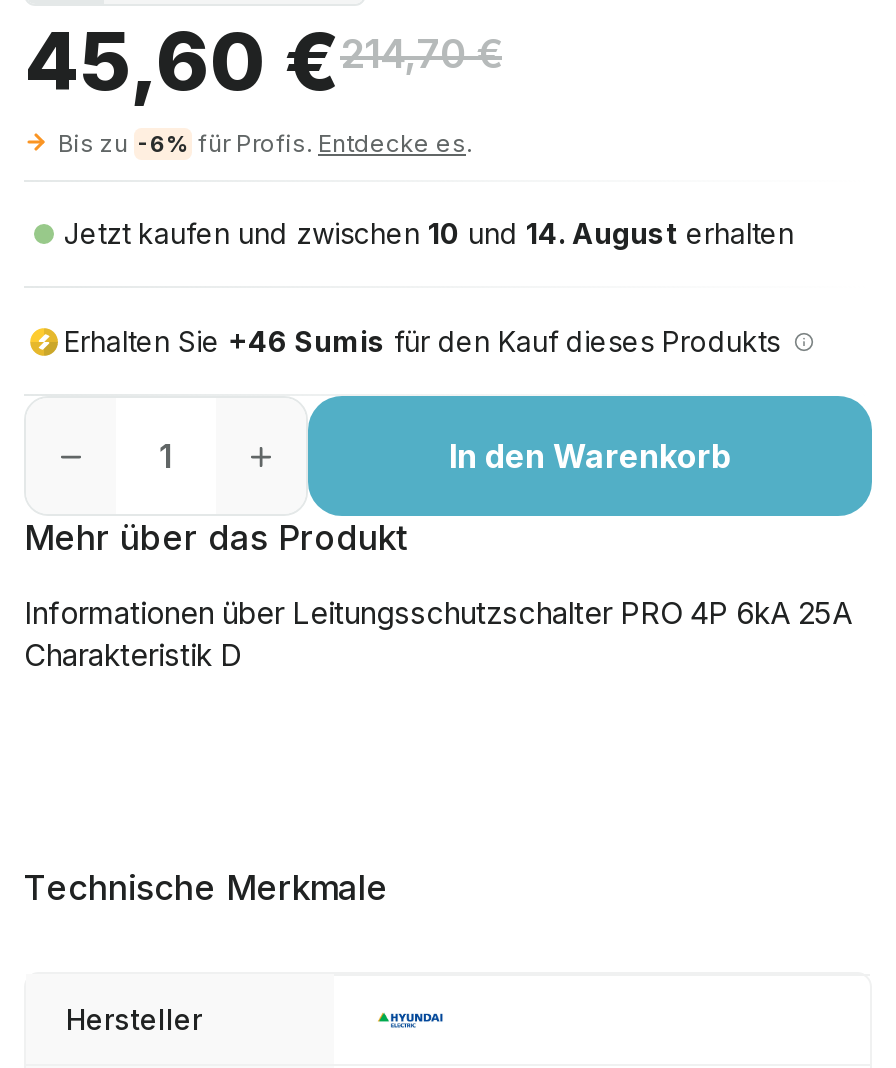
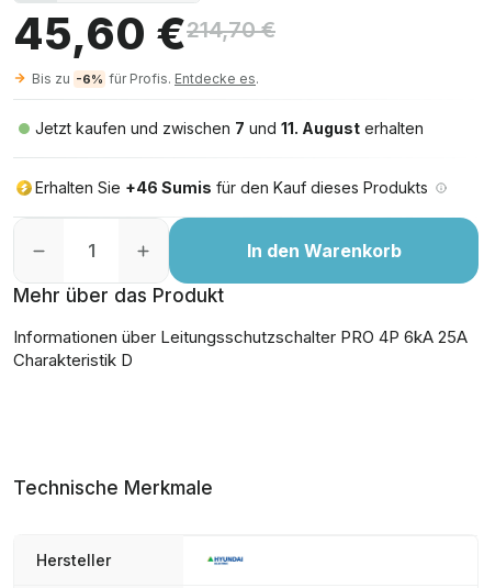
[64,216,794,250] Jetzt kaufen und zwischen 10 und 14. August erhalten -> [35,119,424,137] Jetzt kaufen und zwischen 7 und 11. August erhalten

